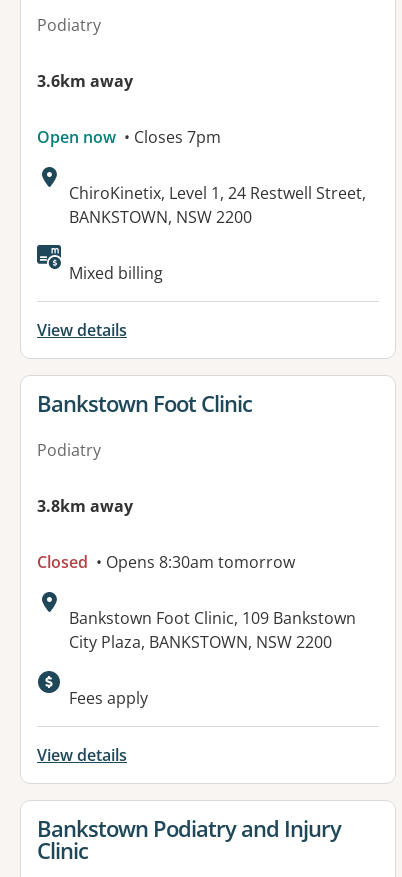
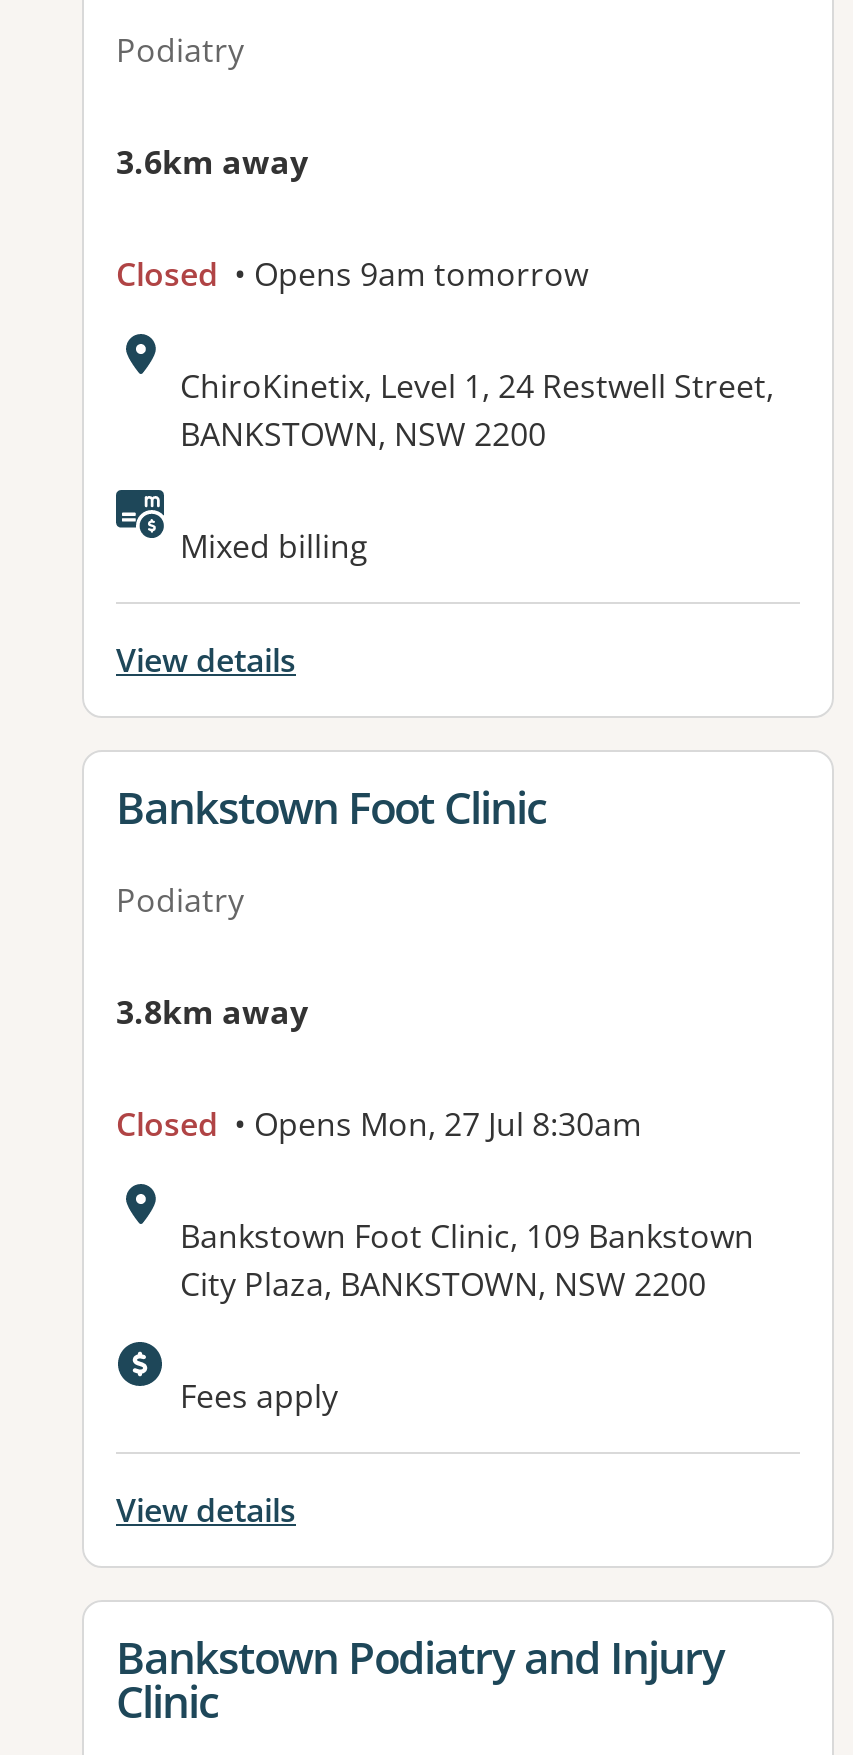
[37,126,221,148] Open now • Closes 7pm -> [116,253,588,297] Closed • Opens 9am tomorrow
[37,551,295,573] Closed • Opens 8:30am tomorrow -> [116,1103,642,1147] Closed • Opens Mon, 27 Jul 8:30am

